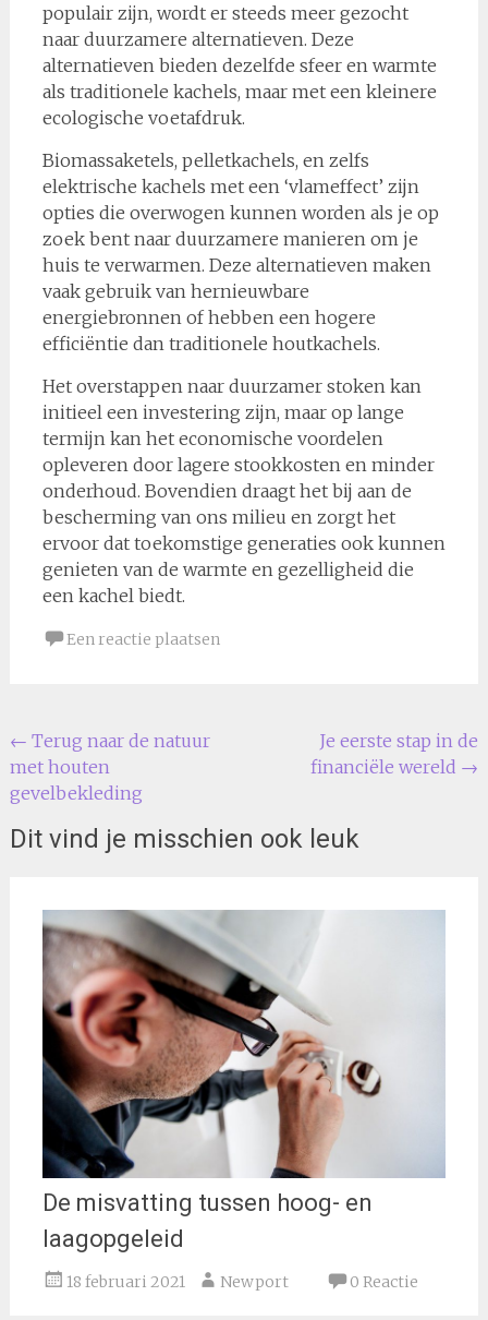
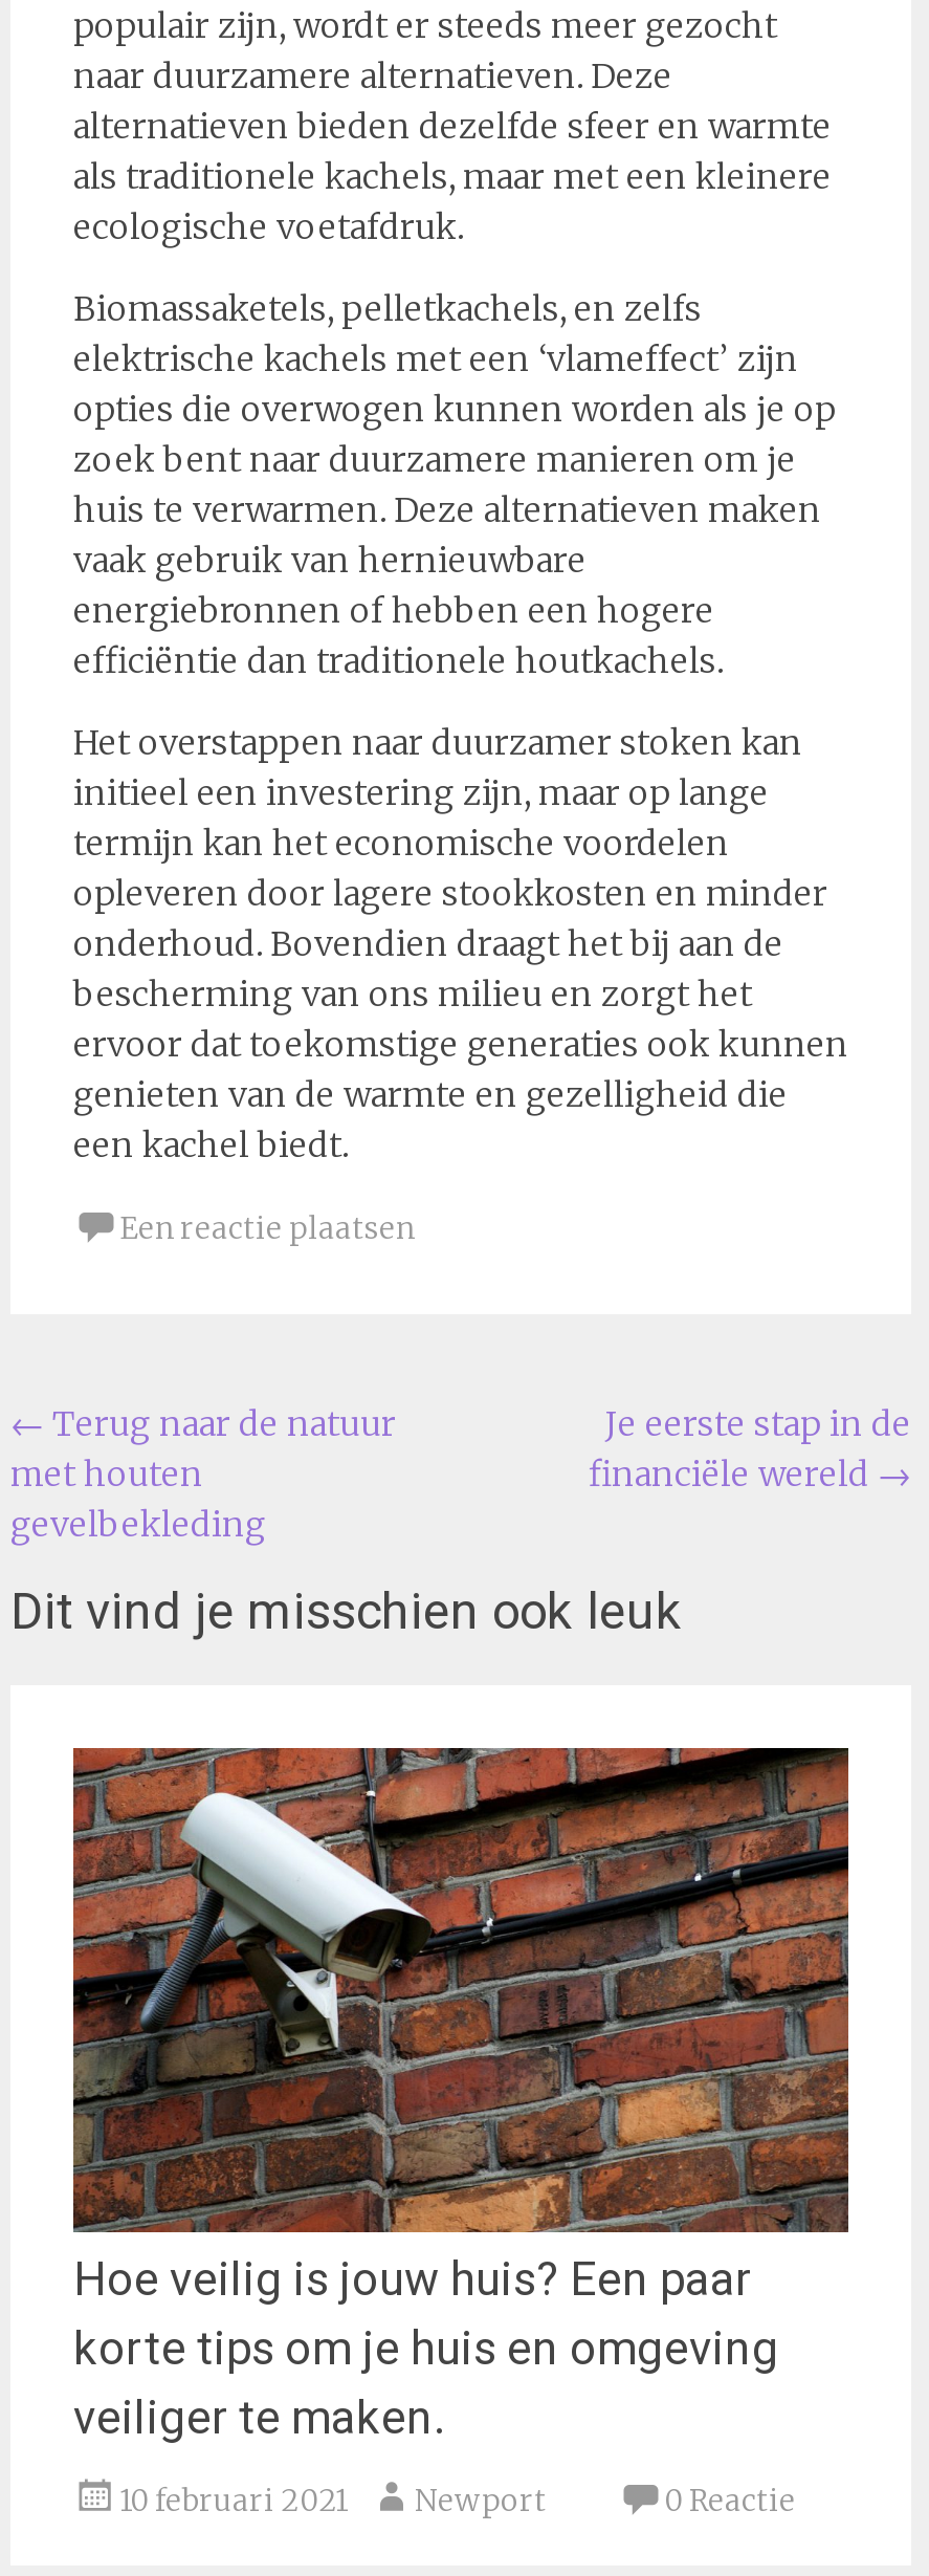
[41,910,446,1253] [image] | De misvatting tussen hoog- en | laagopgeleid -> [71,1746,850,2445] [image] | Hoe veilig is jouw huis? Een paar | korte tips om je huis en omgeving | veiliger te maken.
[66,1272,289,1292] 18 februari 2021 Newport -> [119,2482,547,2520] 10 februari 2021 Newport

